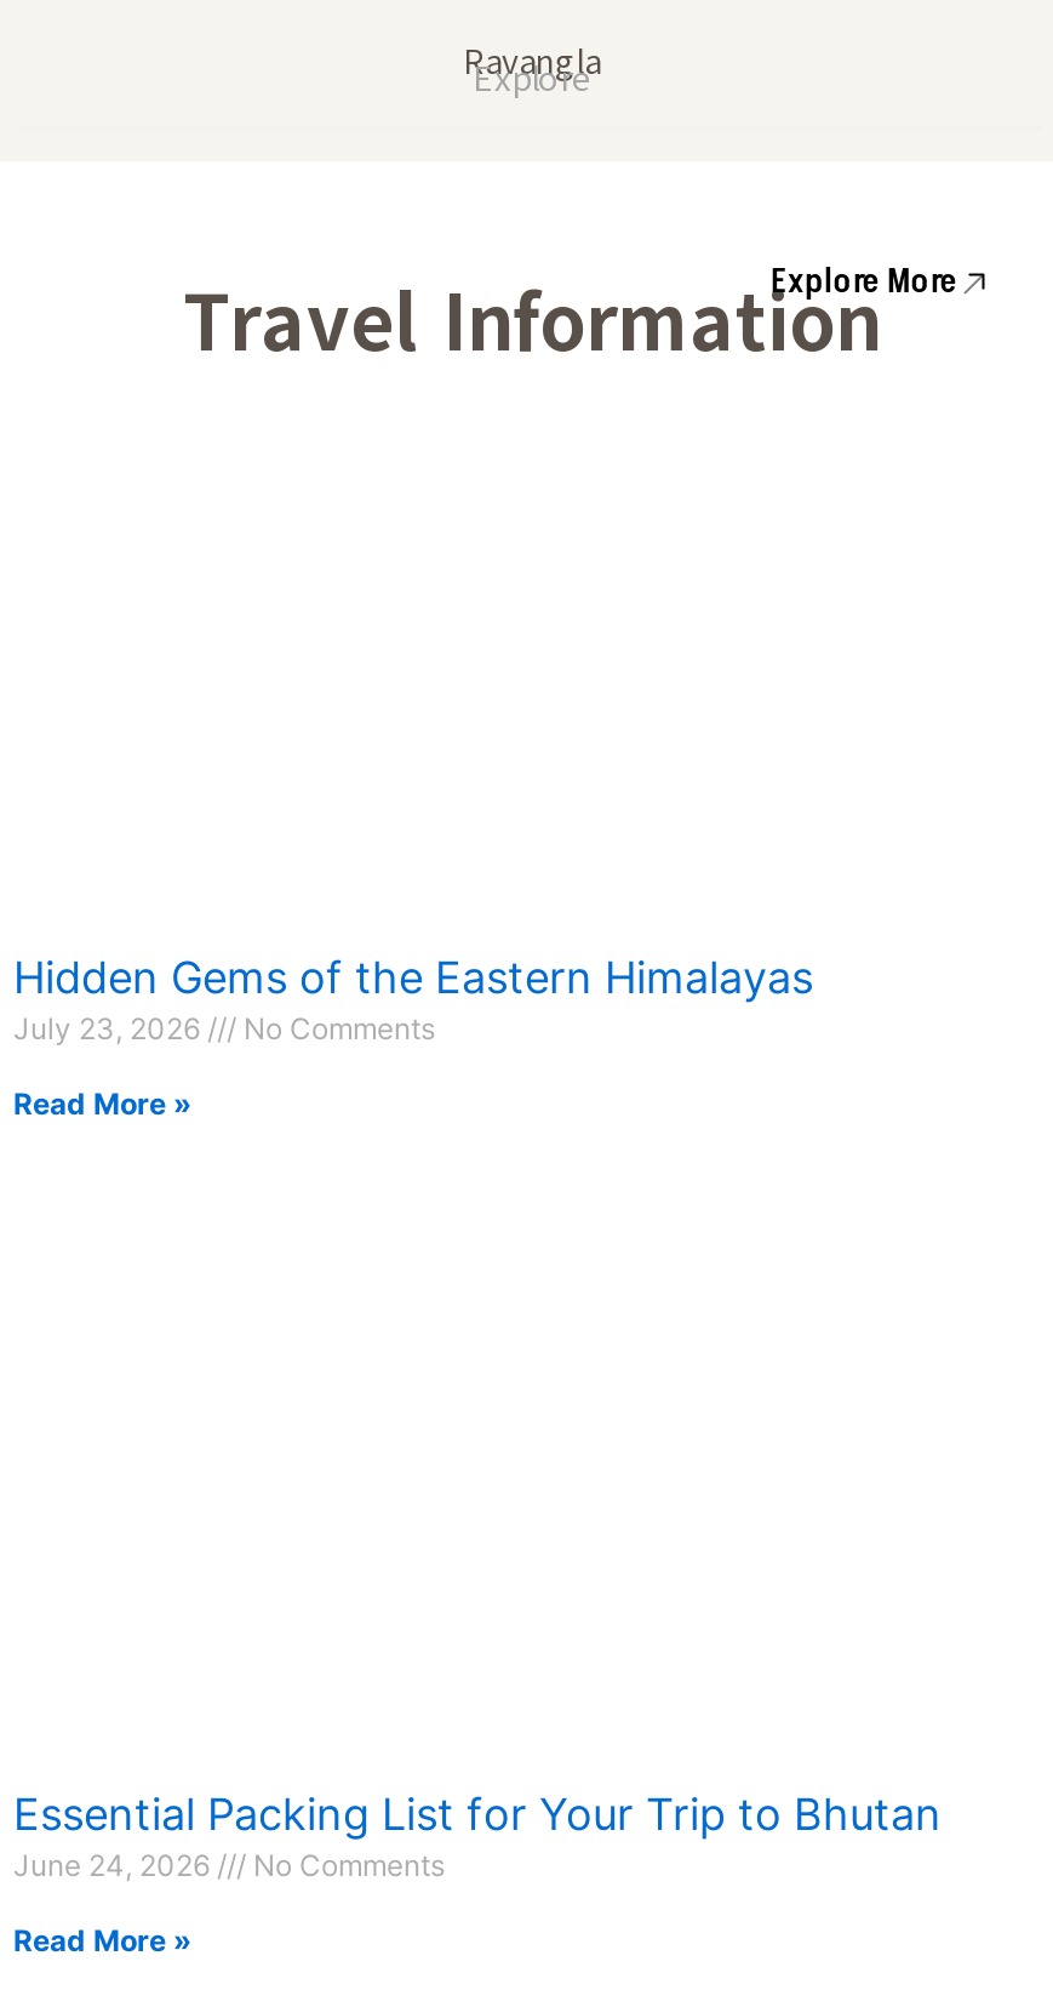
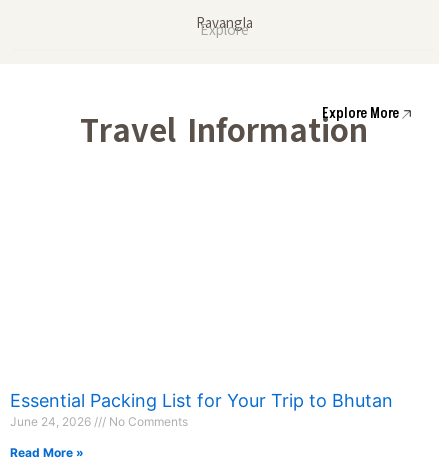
[13,952,813,1122] Hidden Gems of the Eastern Himalayas | July 23, 2026 | No Comments | Read More » -> none

